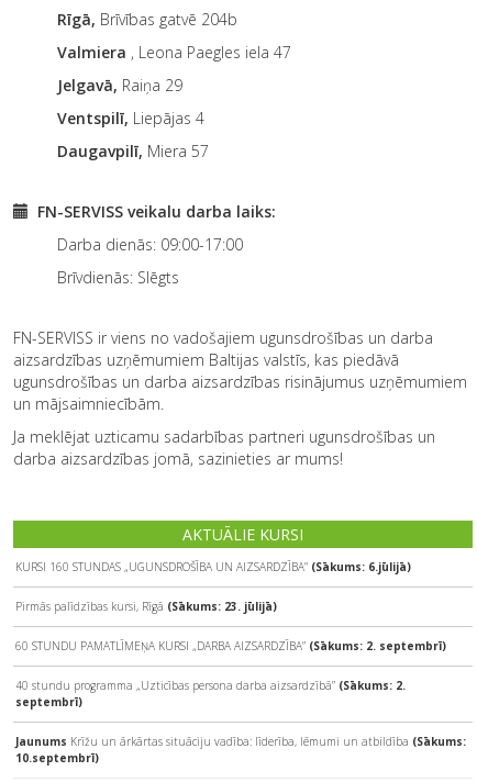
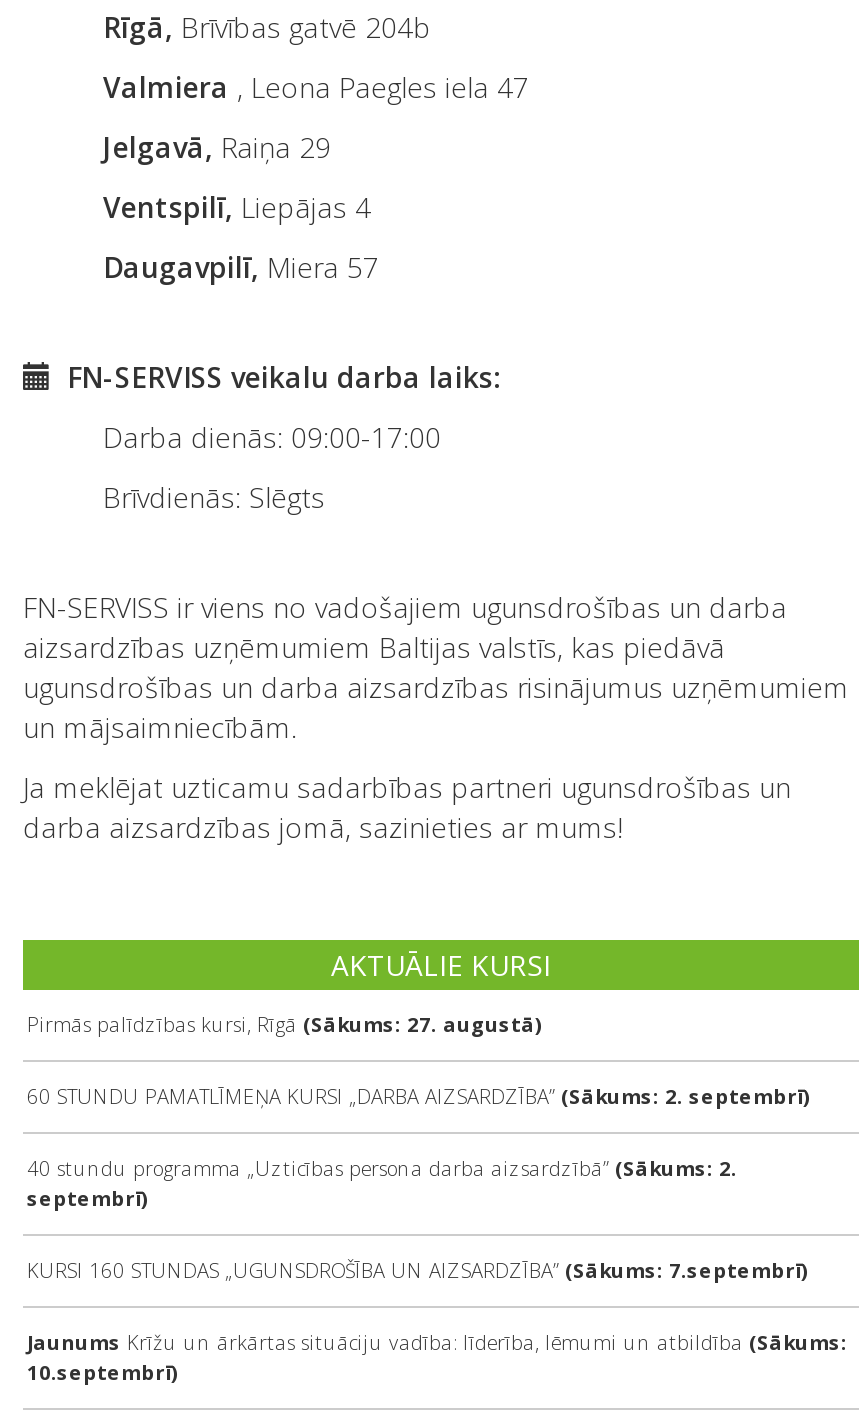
[15,559,411,614] KURSI 160 STUNDAS „UGUNSDROŠĪBA UN AIZSARDZĪBA” (Sākums: 6.jūlijā) | Pirmās palīdzības kursi, Rīgā (Sākums: 23. jūlijā) -> [27,1011,543,1039] Pirmās palīdzības kursi, Rīgā (Sākums: 27. augustā)
moved [15,638,446,710] -> [27,1083,811,1213]: 60 STUNDU PAMATLĪMEŅA KURSI „DARBA AIZSARDZĪBA” (Sākums: 2. septembrī) | 40 stundu programma „Uzticības persona darba aizsardzībā” (Sākums: 2. | septembrī)
none -> [27,1257,809,1285] KURSI 160 STUNDAS „UGUNSDROŠĪBA UN AIZSARDZĪBA” (Sākums: 7.septembrī)

